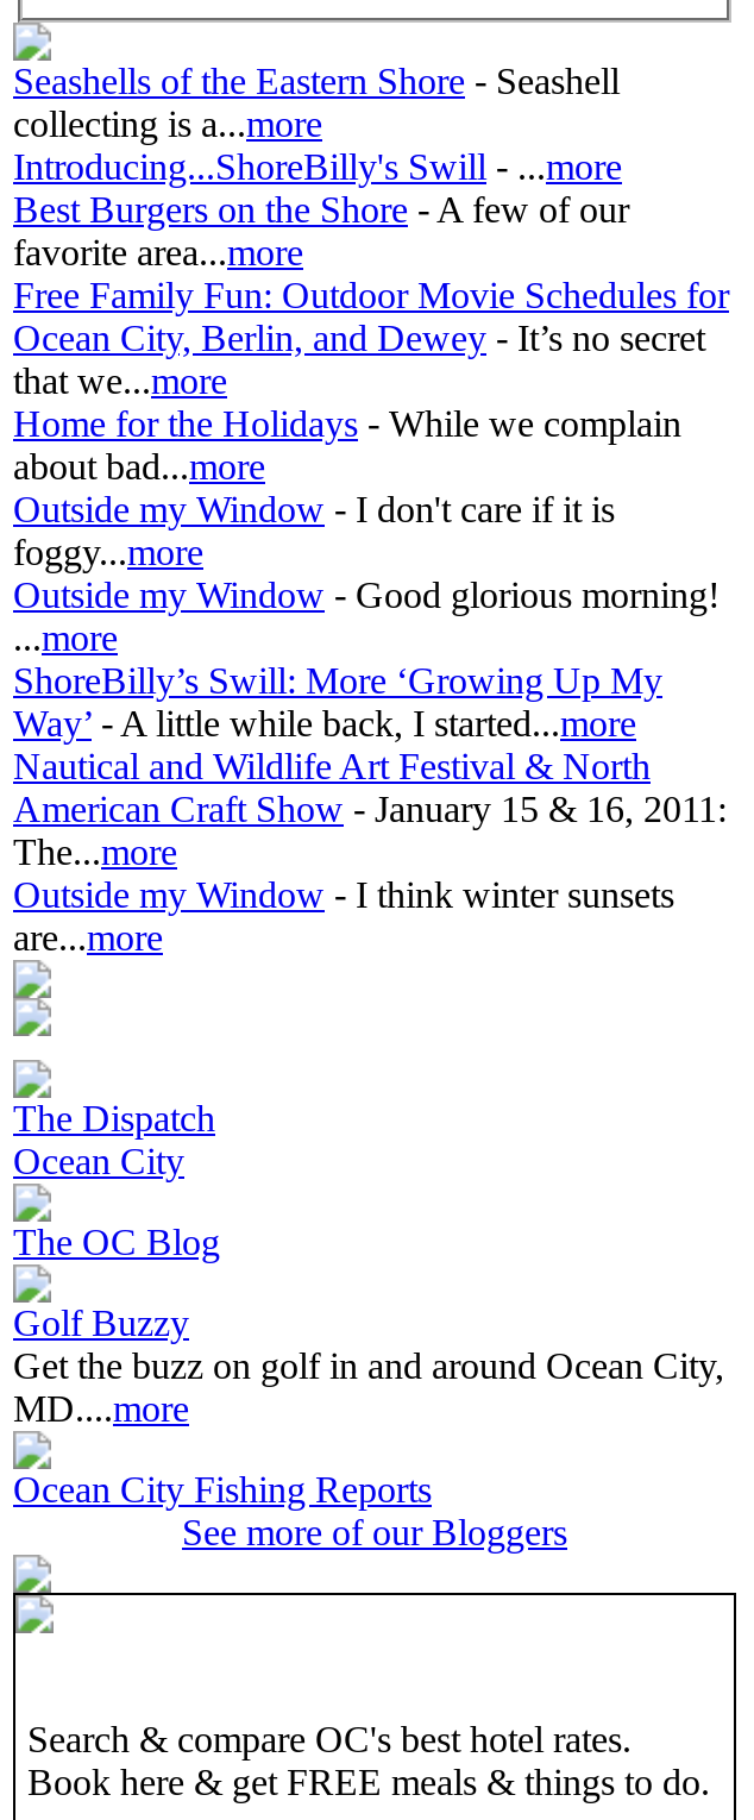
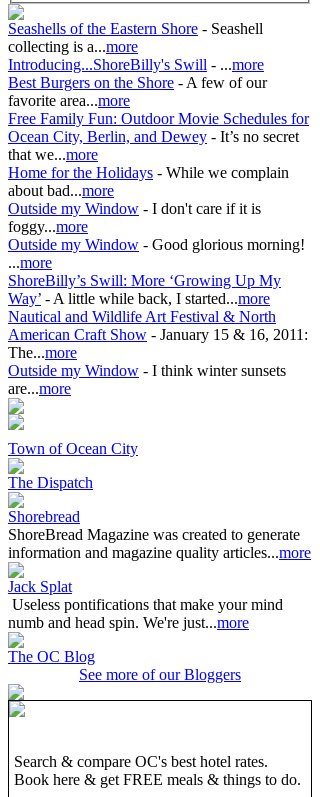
none -> [8,440,138,457] Town of Ocean City
[13,1141,184,1181] Ocean City -> [8,508,311,631] Shorebread | ShoreBread Magazine was created to generate | information and magazine quality articles...more | Jack Splat | Useless pontifications that make your mind | numb and head spin. We're just...more
moved [13,1221,220,1262] -> [8,648,95,665]: The OC Blog
[13,1302,724,1509] Golf Buzzy | Get the buzz on golf in and around Ocean City, | MD....more | Ocean City Fishing Reports -> none

